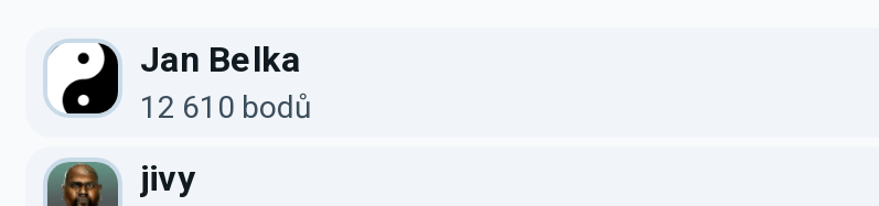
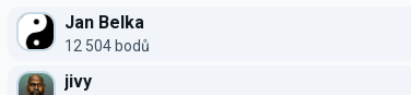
[140,89,312,124] 12 610 bodů -> [64,37,150,54] 12 504 bodů

